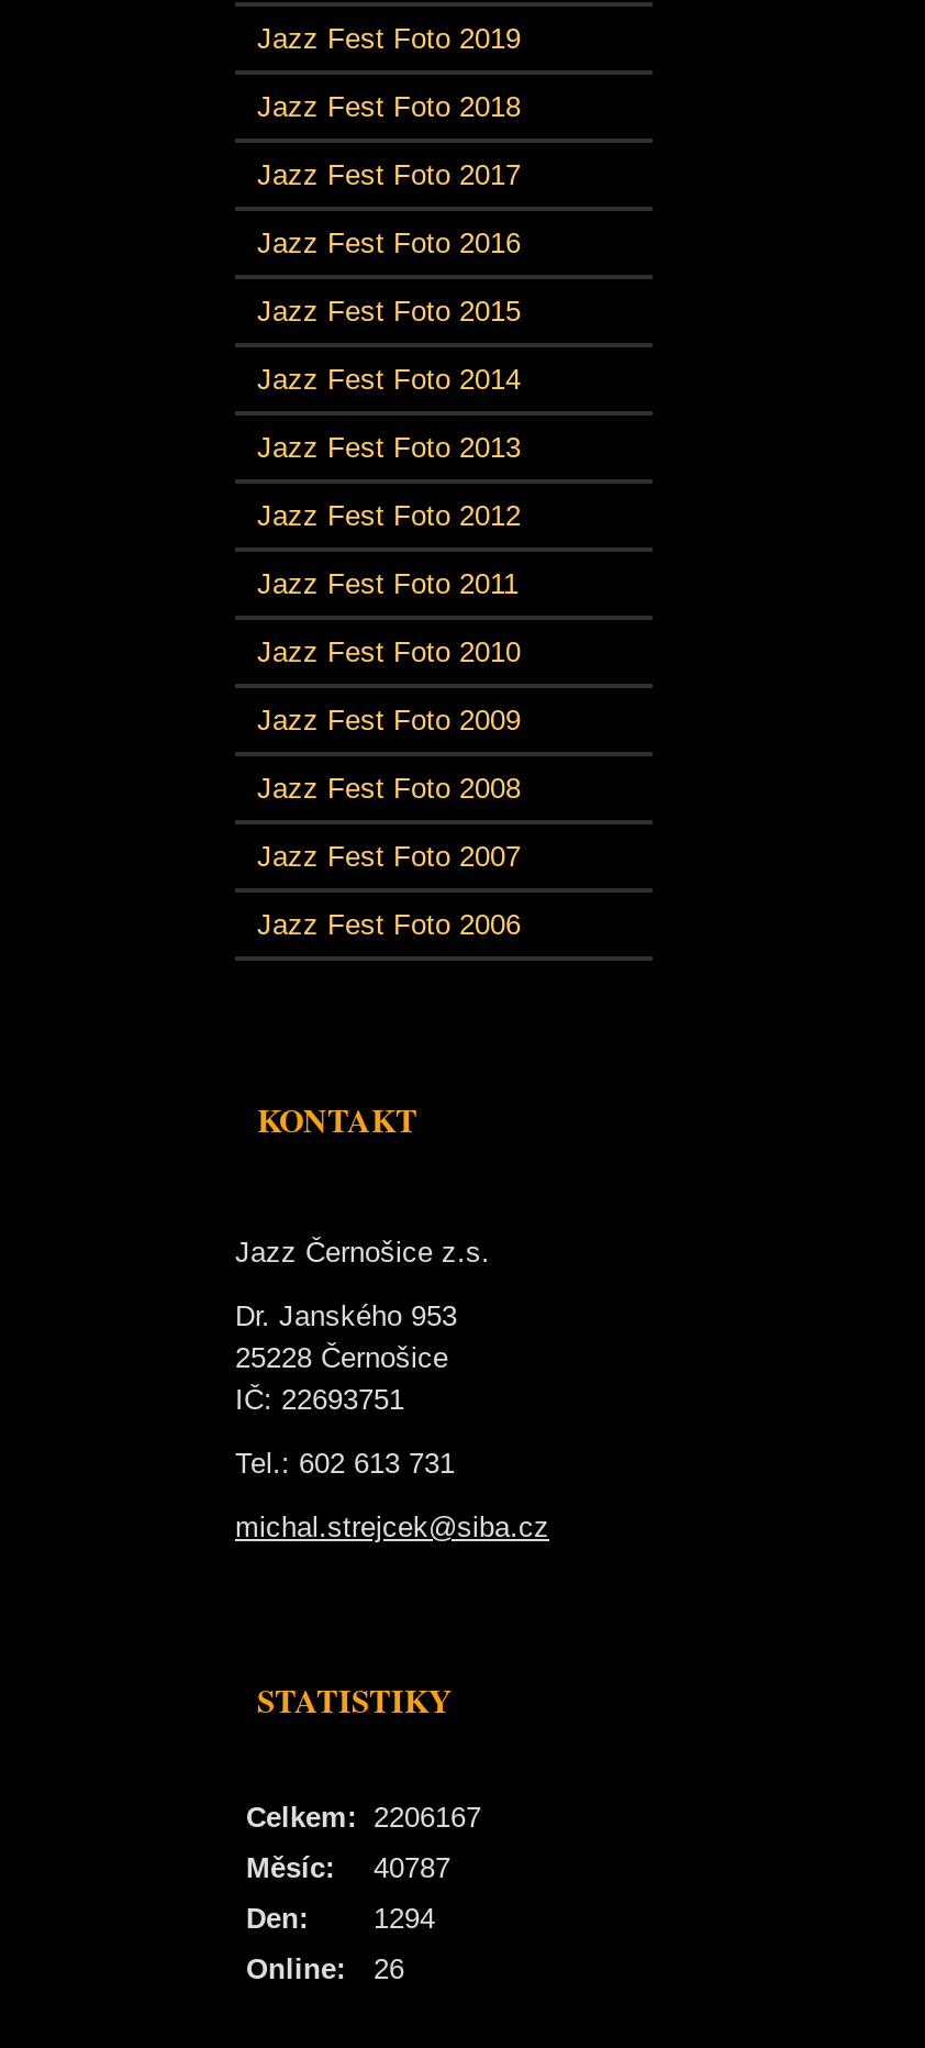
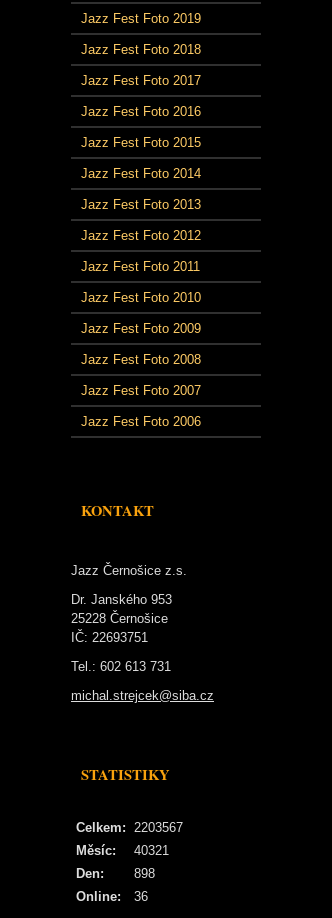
[246,1801,481,1834] Celkem: 2206167 -> [76,820,183,835] Celkem: 2203567
[246,1852,450,1885] Měsíc: 40787 -> [76,843,169,858] Měsíc: 40321
[246,1902,435,1935] Den: 1294 -> [76,866,155,881] Den: 898
[246,1953,404,1986] Online: 26 -> [76,889,148,904] Online: 36

